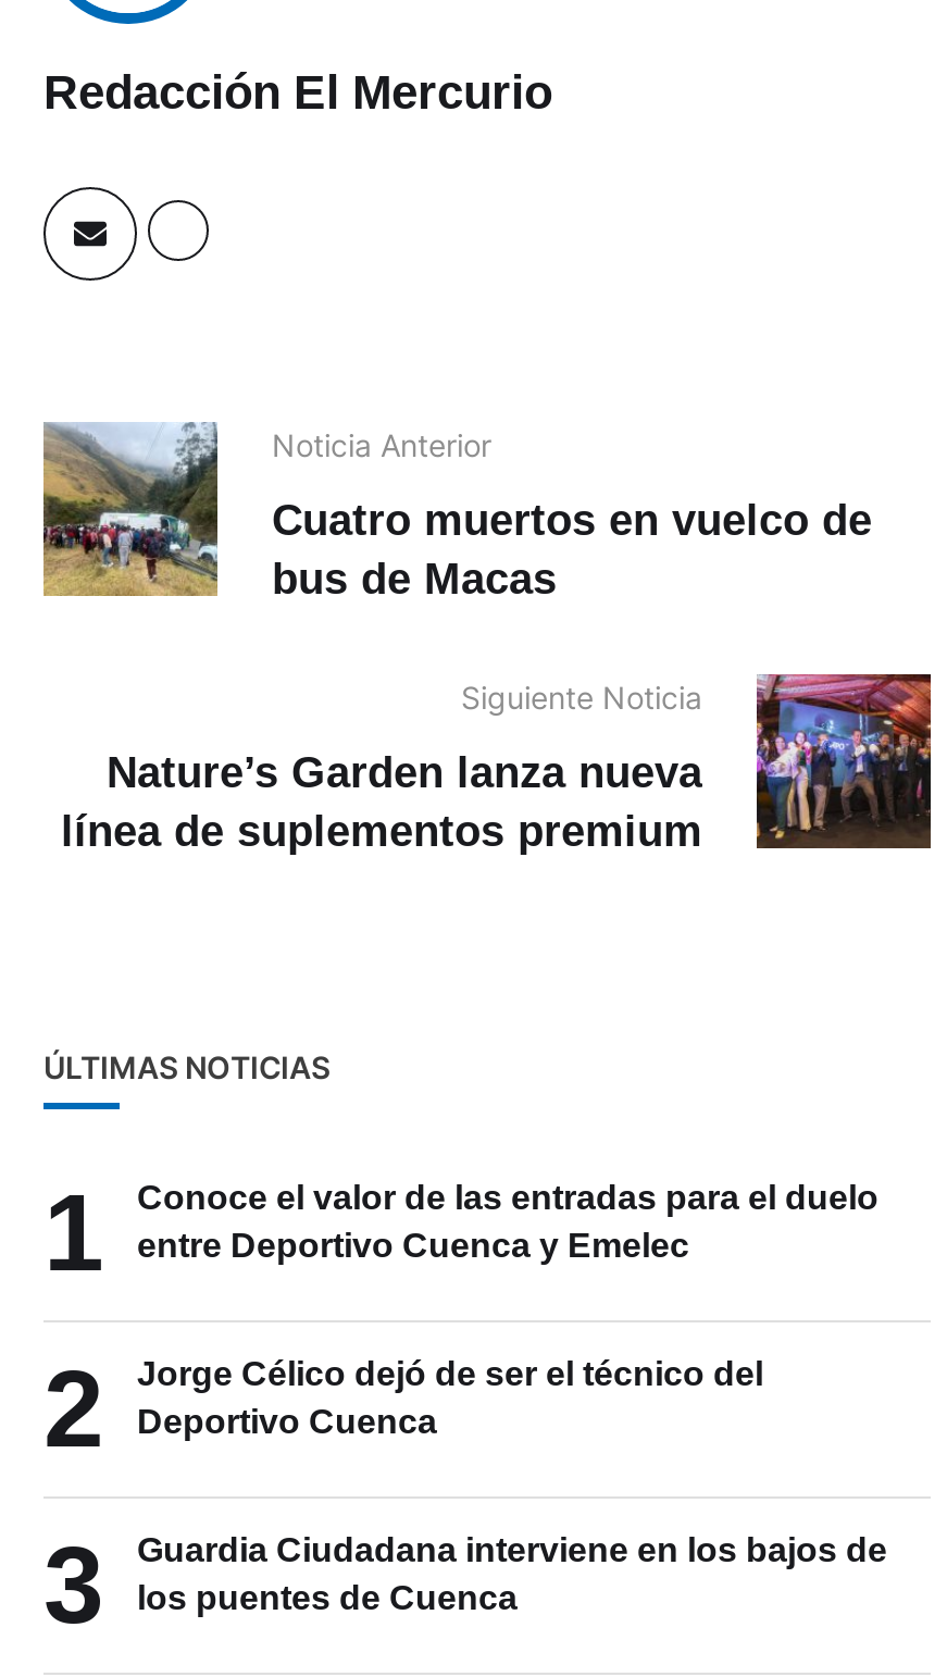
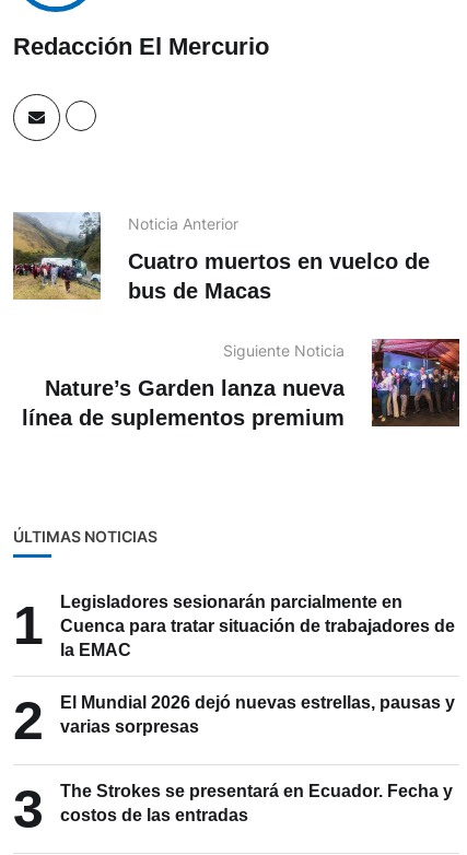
[137,1179,879,1264] Conoce el valor de las entradas para el duelo | entre Deportivo Cuenca y Emelec -> [60,592,455,659] Legisladores sesionarán parcialmente en | Cuenca para tratar situación de trabajadores de | la EMAC
[137,1355,763,1440] Jorge Célico dejó de ser el técnico del | Deportivo Cuenca -> [60,693,455,736] El Mundial 2026 dejó nuevas estrellas, pausas y | varias sorpresas
[137,1531,887,1616] Guardia Ciudadana interviene en los bajos de | los puentes de Cuenca -> [60,782,453,824] The Strokes se presentará en Ecuador. Fecha y | costos de las entradas

